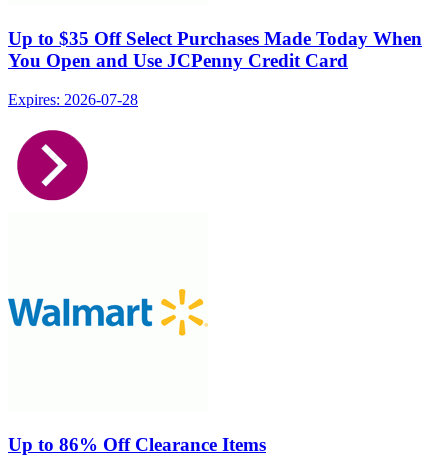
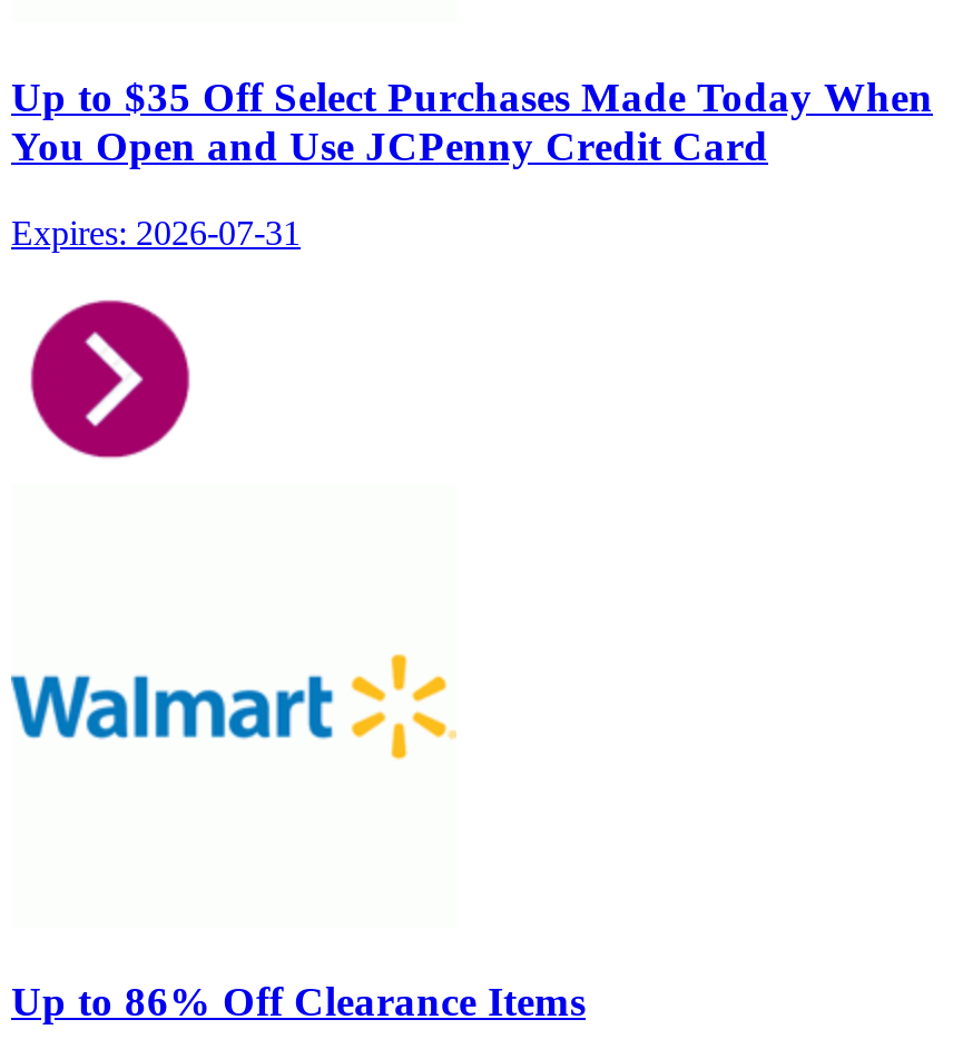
[8,90,138,107] Expires: 2026-07-28 -> [11,213,301,251] Expires: 2026-07-31

